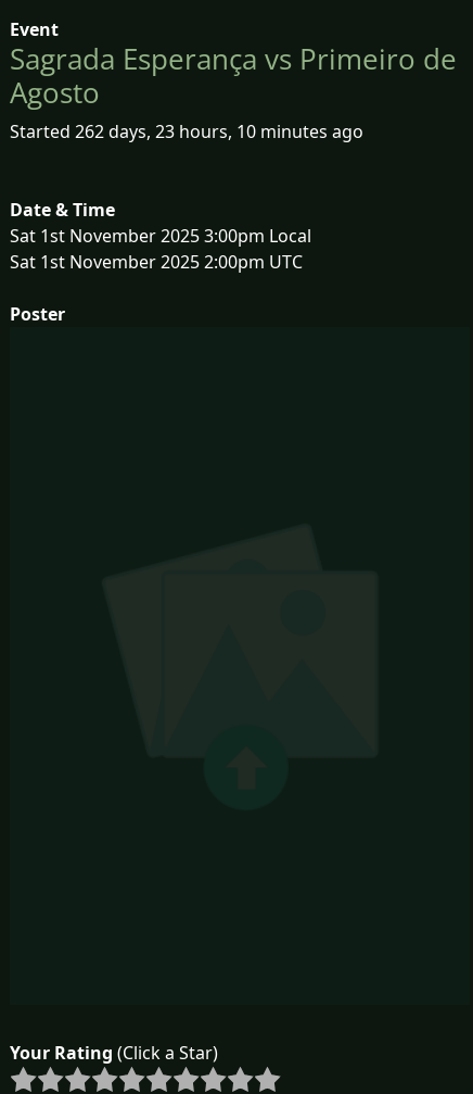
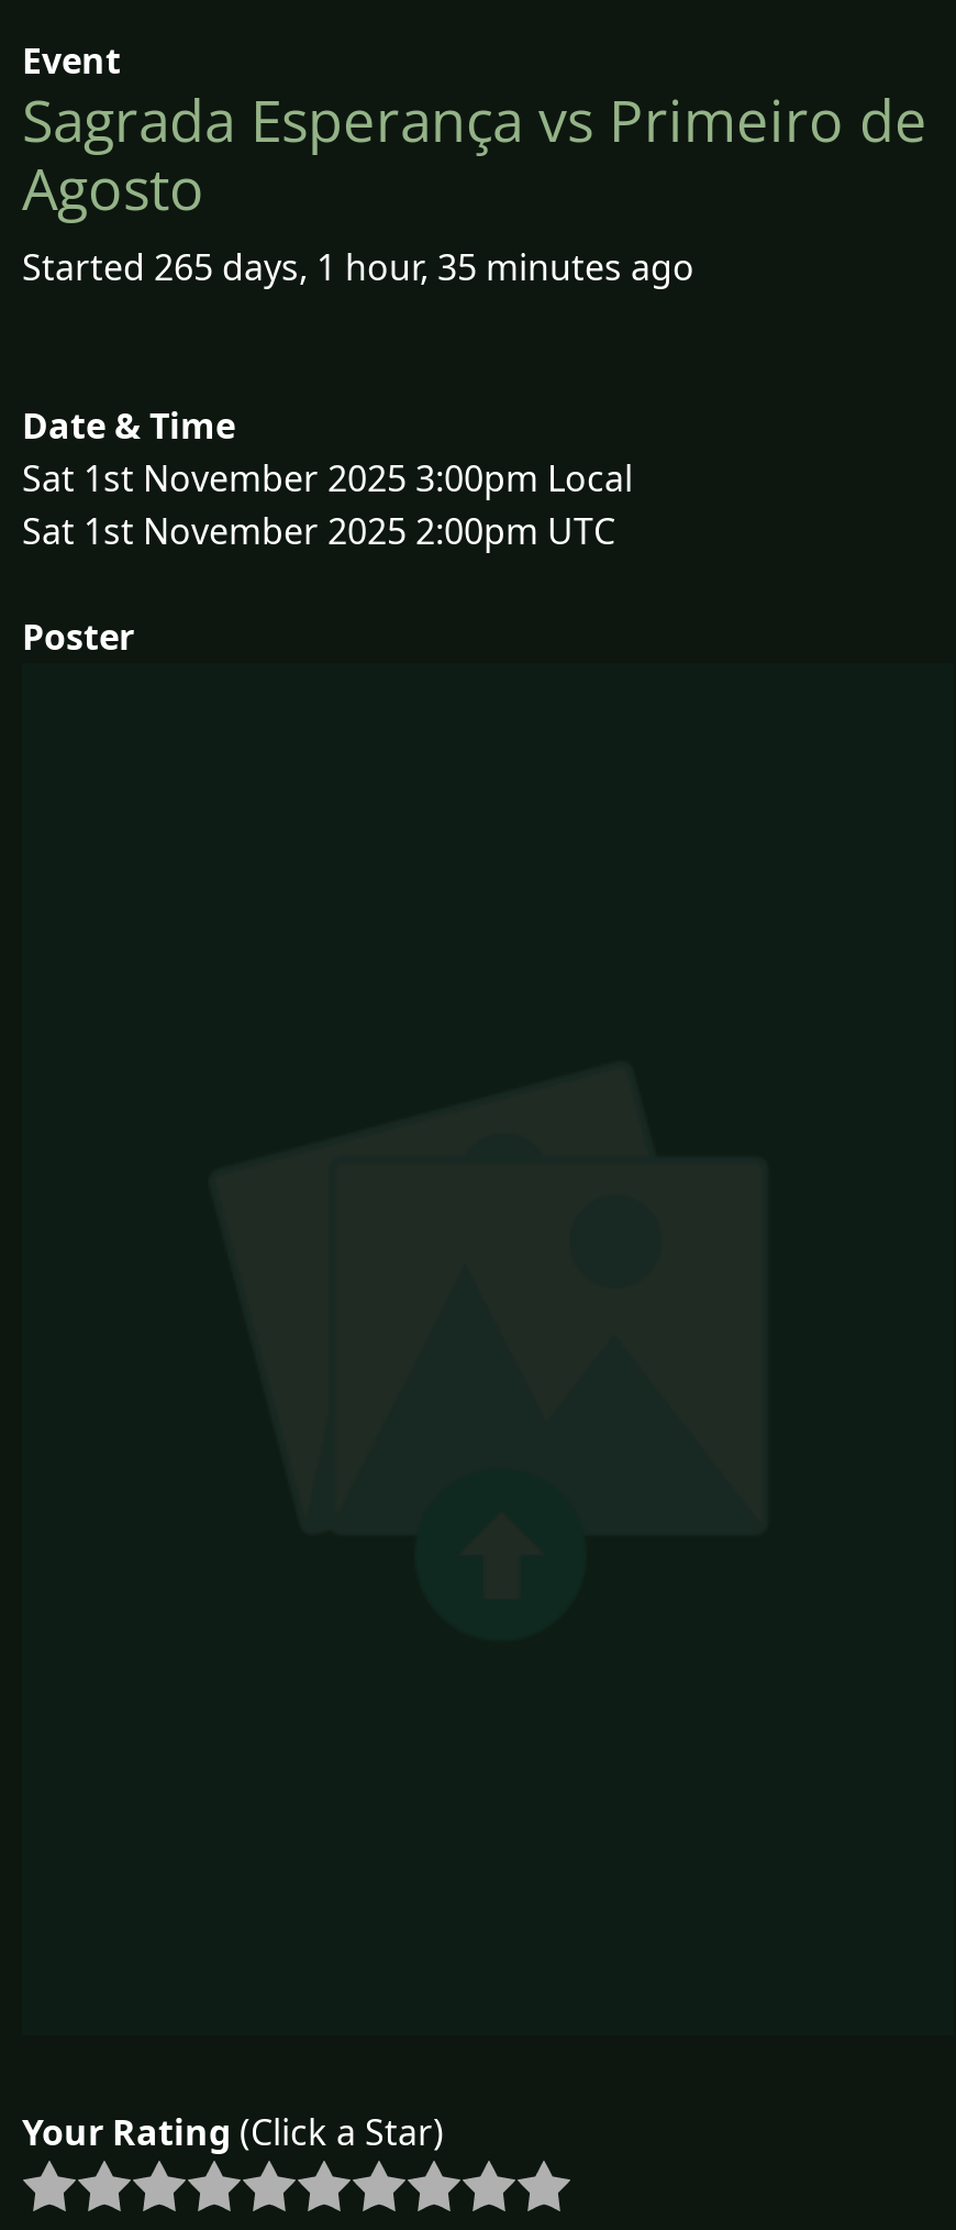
[10,120,363,143] Started 262 days, 23 hours, 10 minutes ago -> [22,243,694,291] Started 265 days, 1 hour, 35 minutes ago

